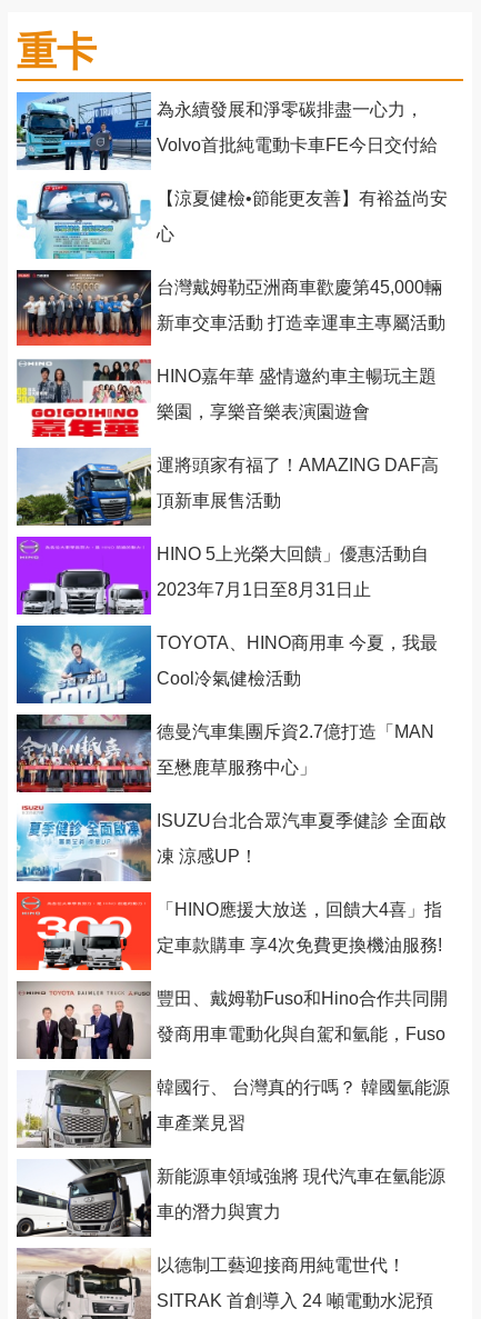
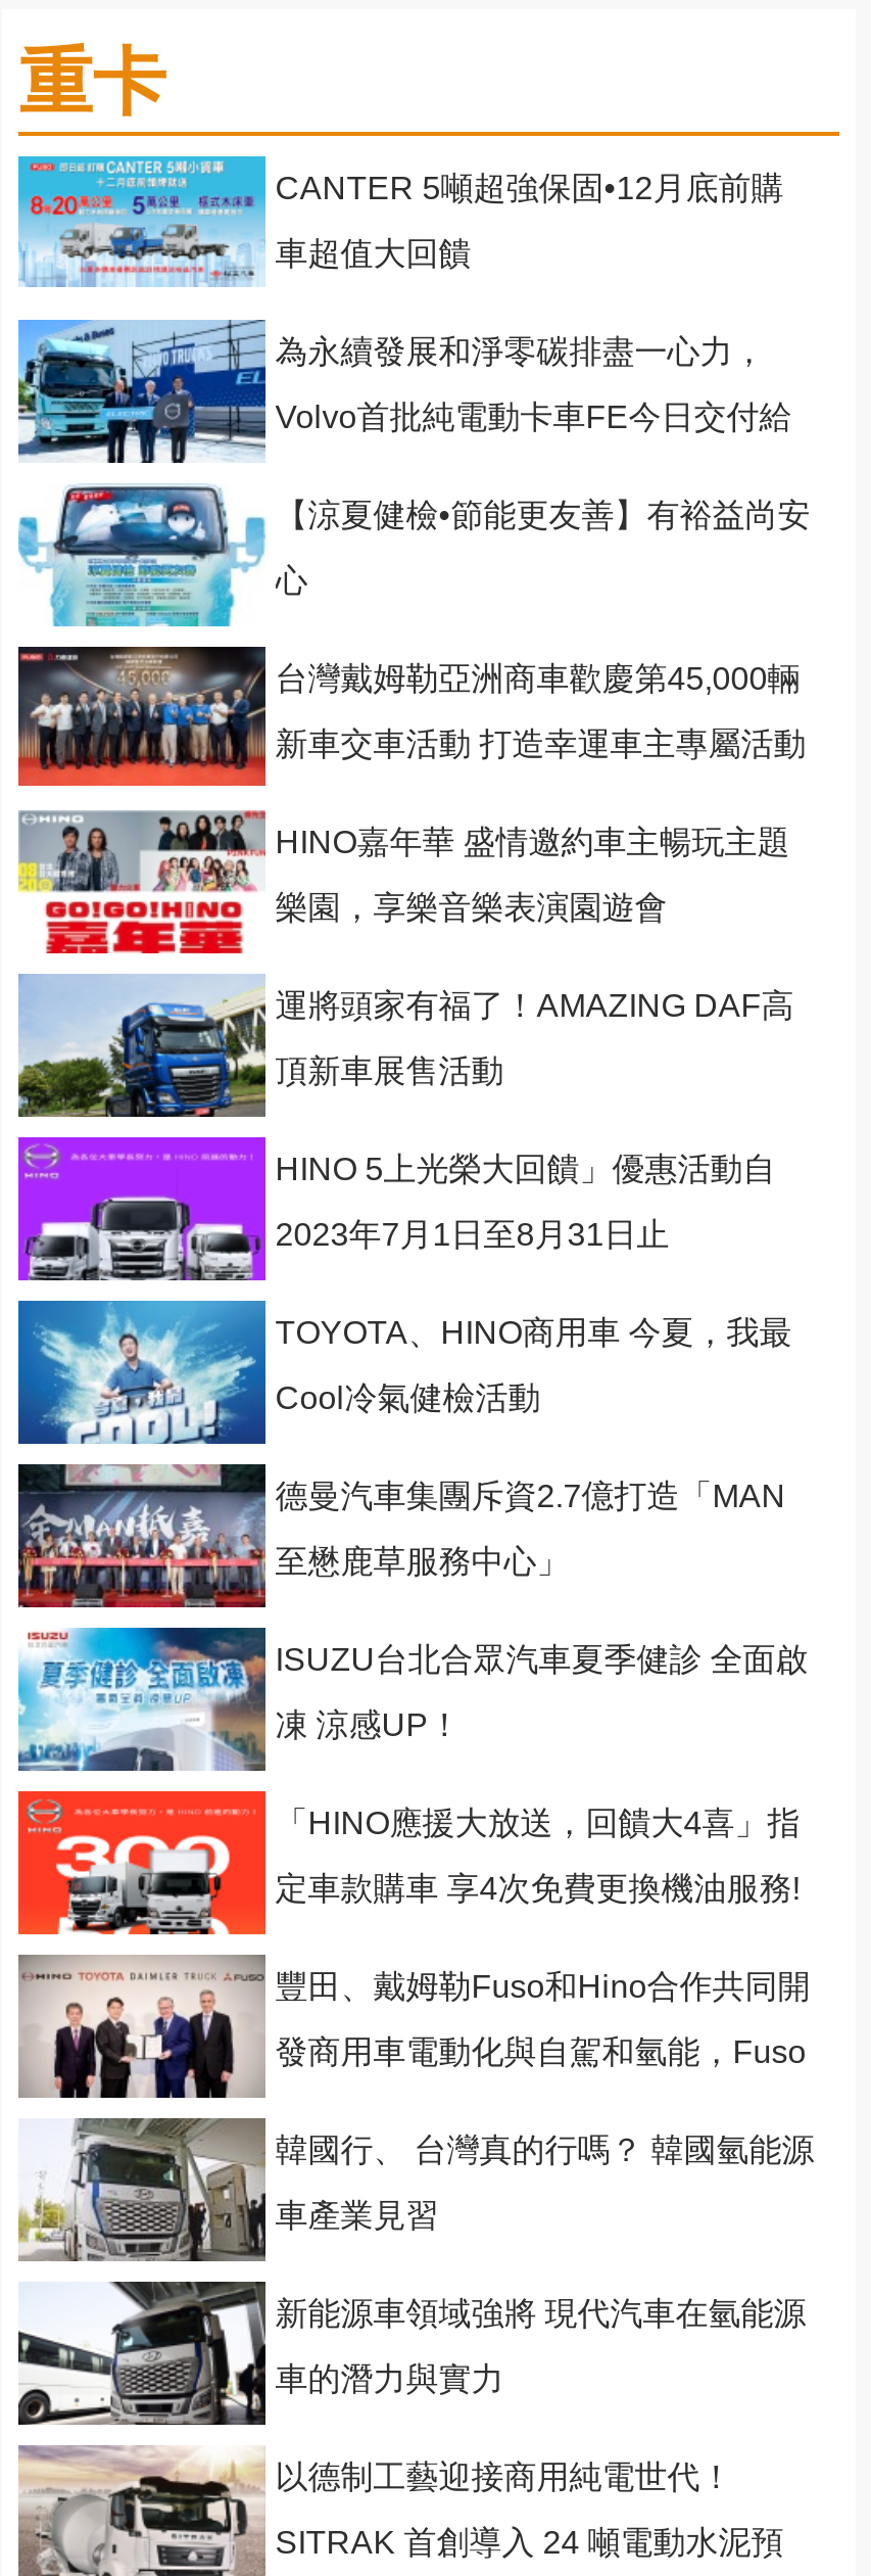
none -> [18,154,784,299] [image] | CANTER 5噸超強保固•12月底前購 | 車超值大回饋

